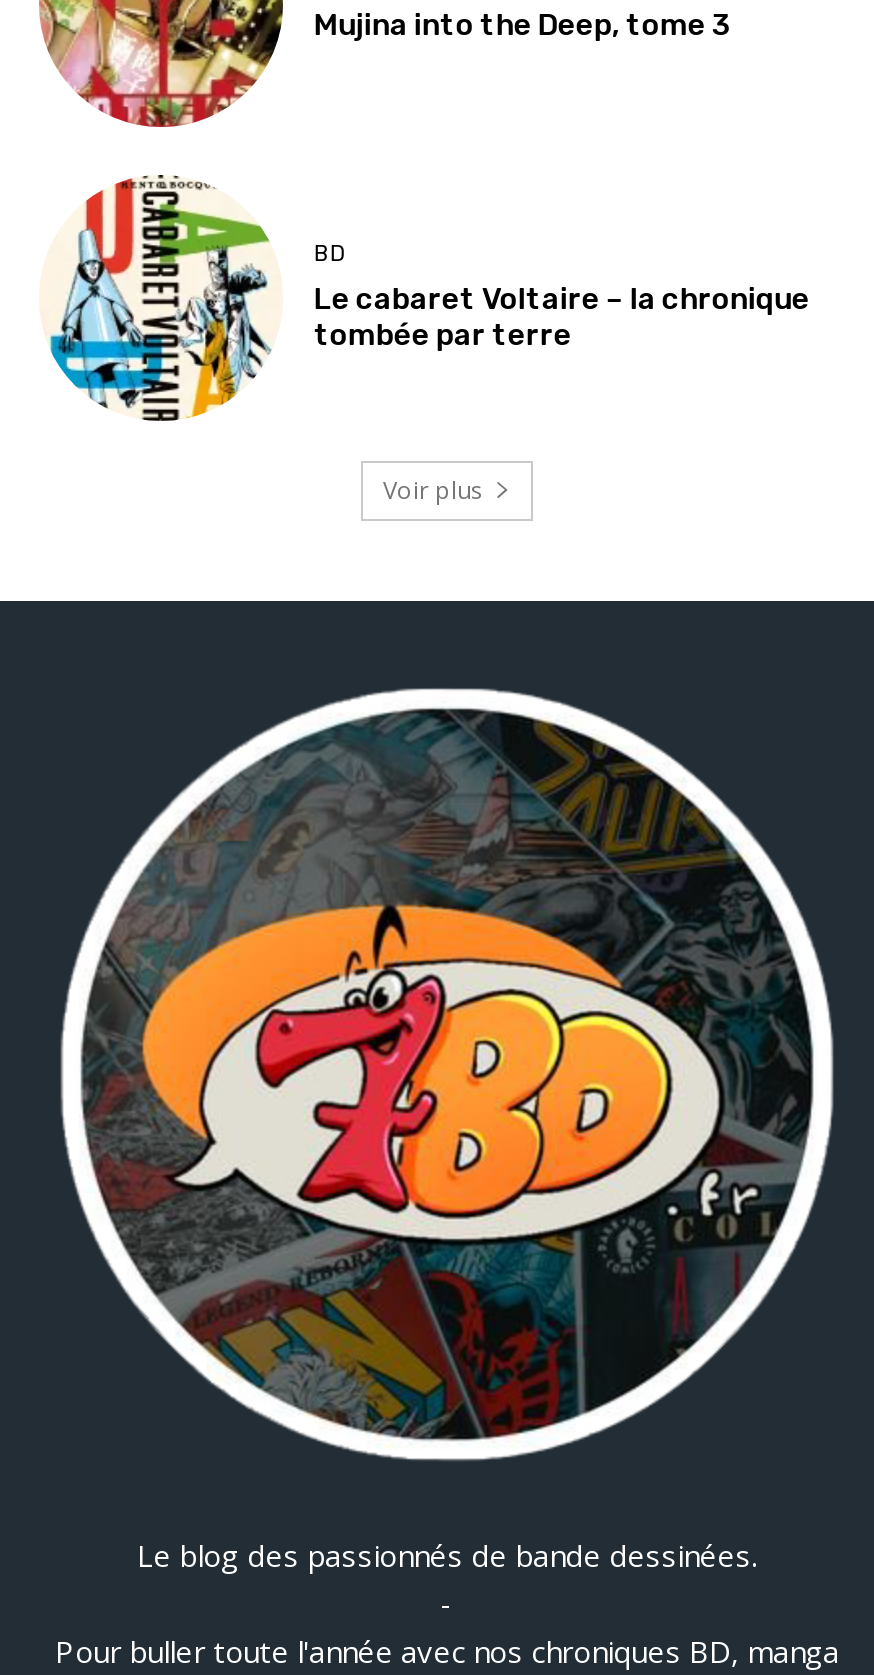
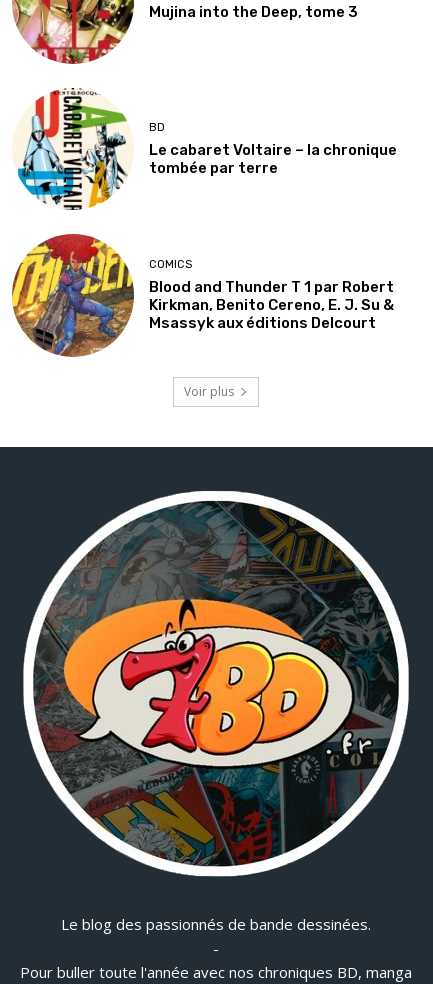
none -> [11,233,394,357] [image] | COMICS | Blood and Thunder T 1 par Robert | Kirkman, Benito Cereno, E. J. Su & | Msassyk aux éditions Delcourt

